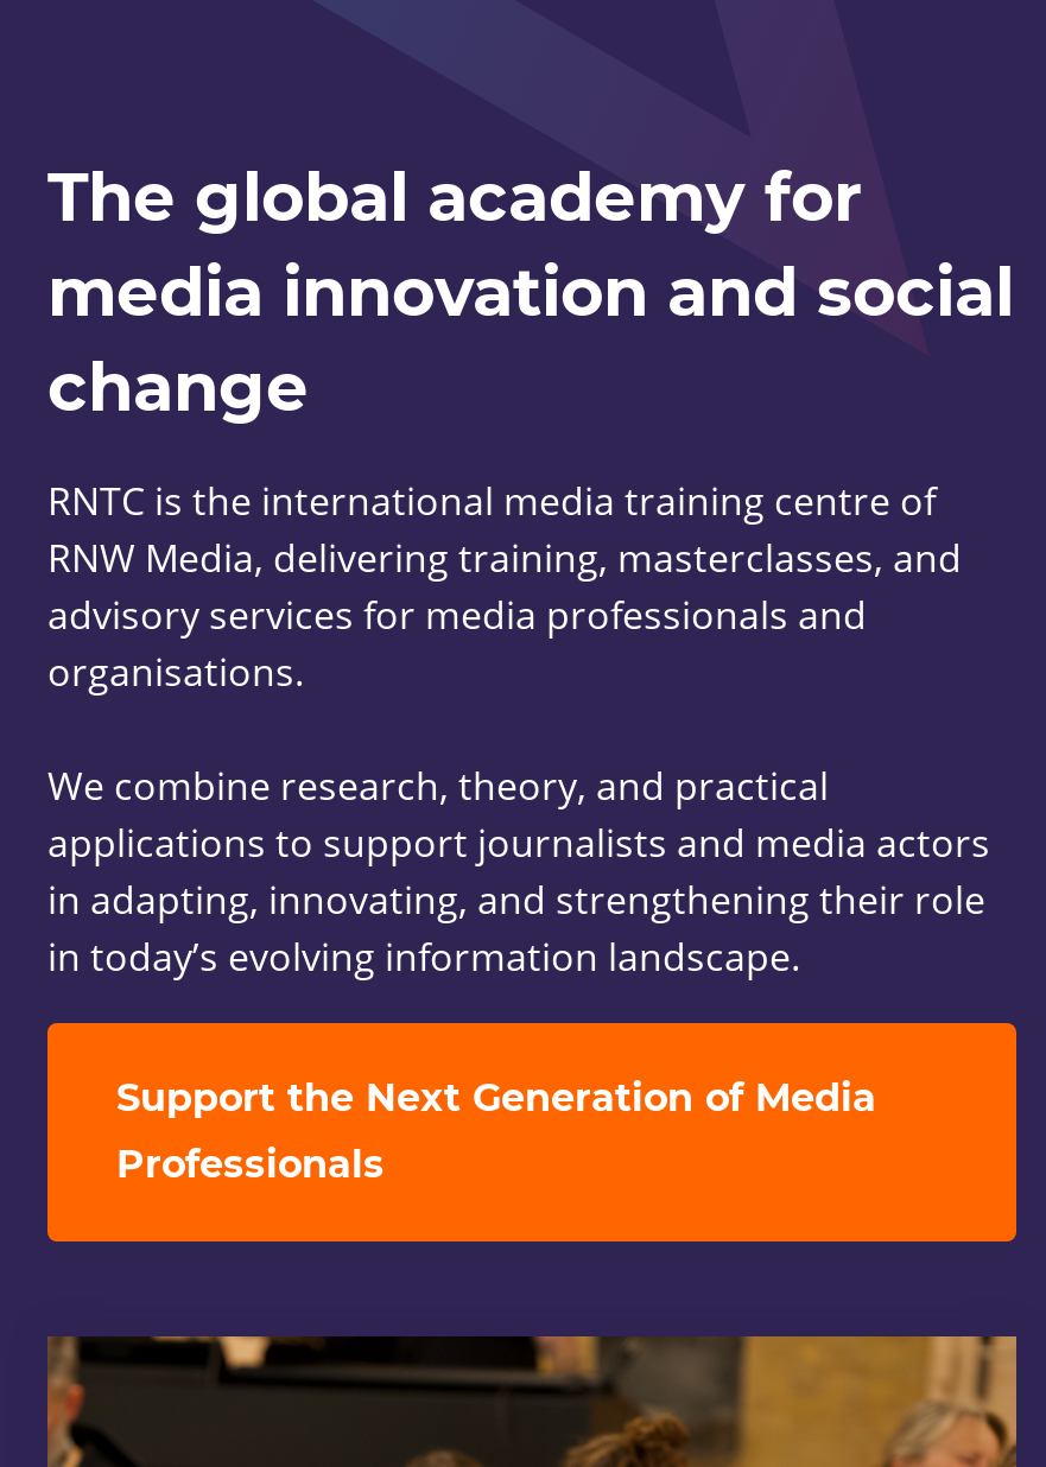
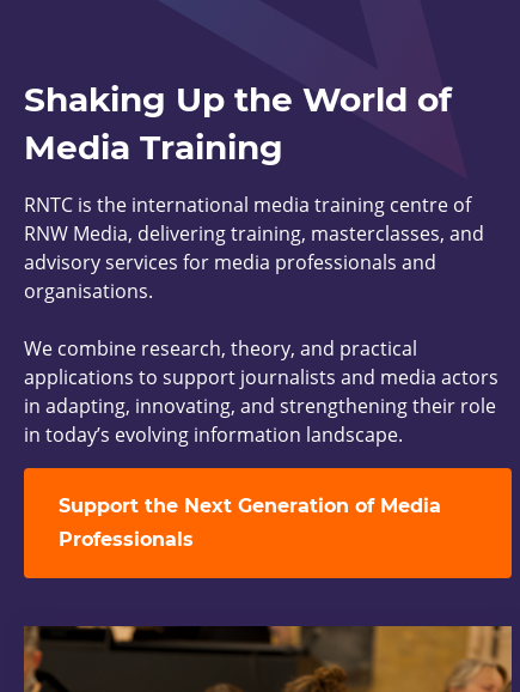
[47,157,1014,427] The global academy for | media innovation and social | change -> [24,79,452,168] Shaking Up the World of | Media Training

